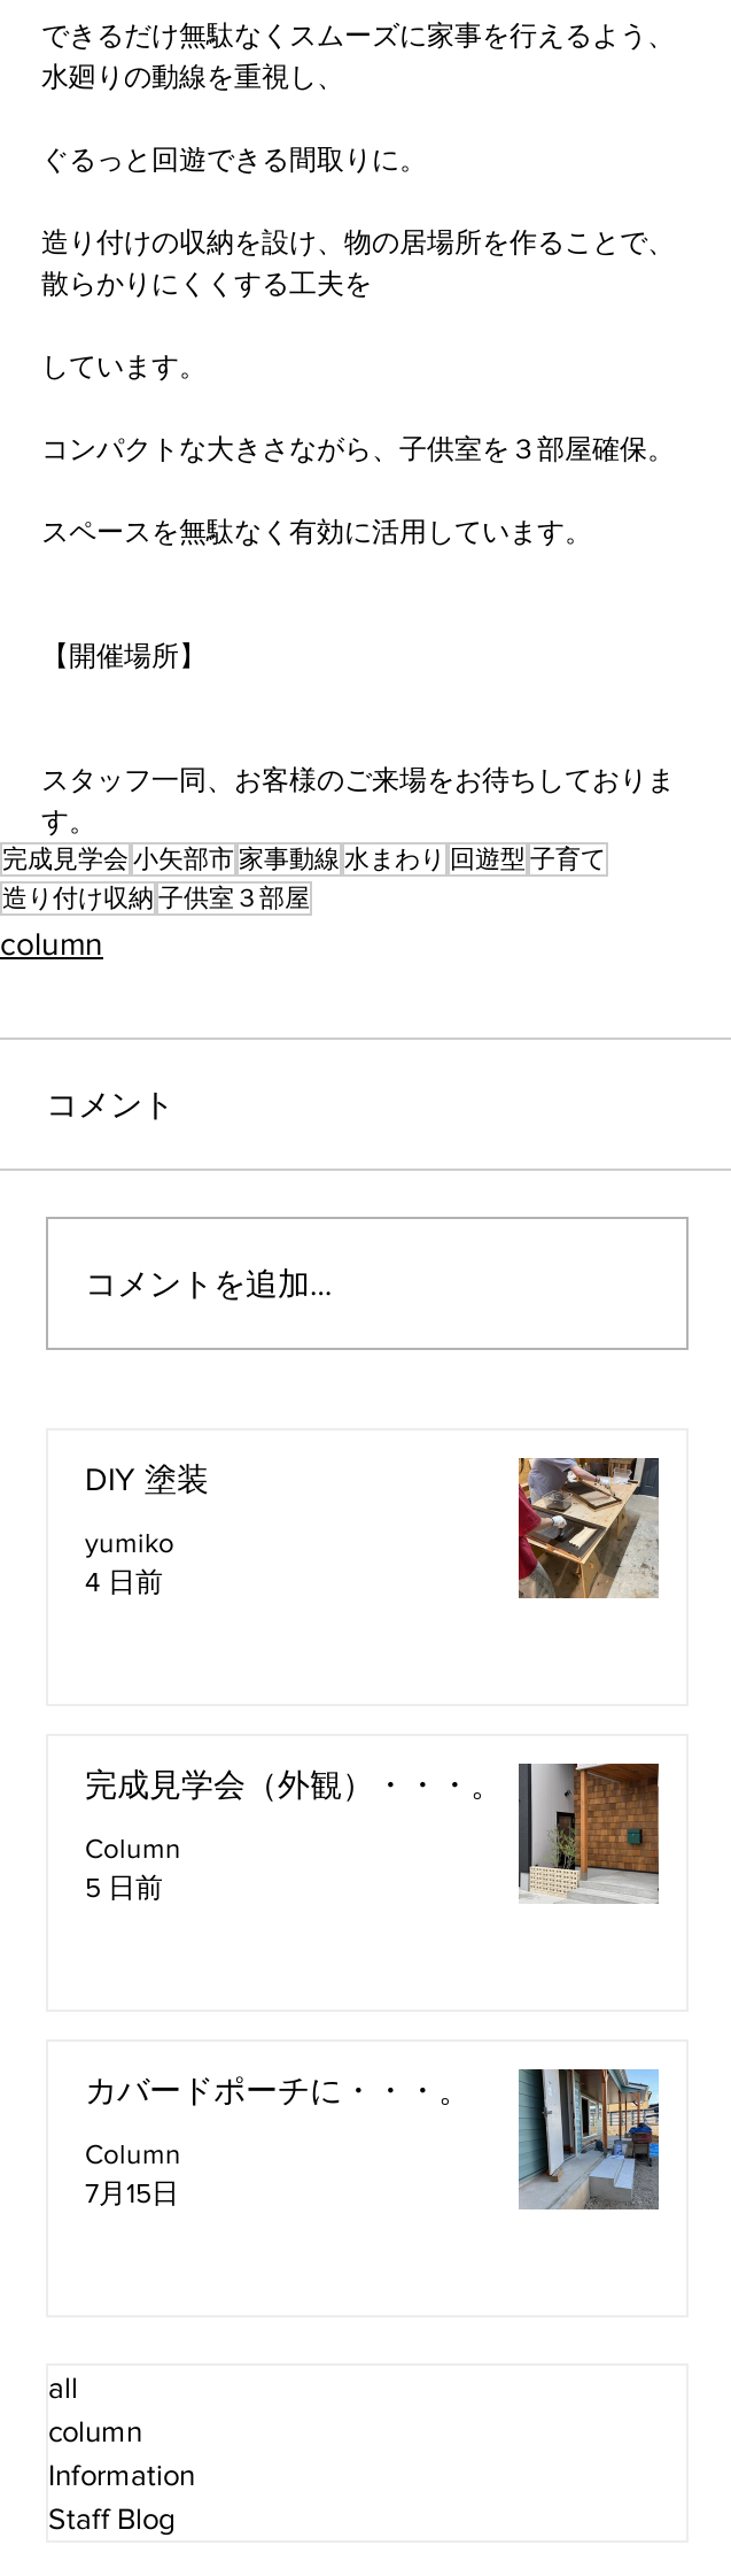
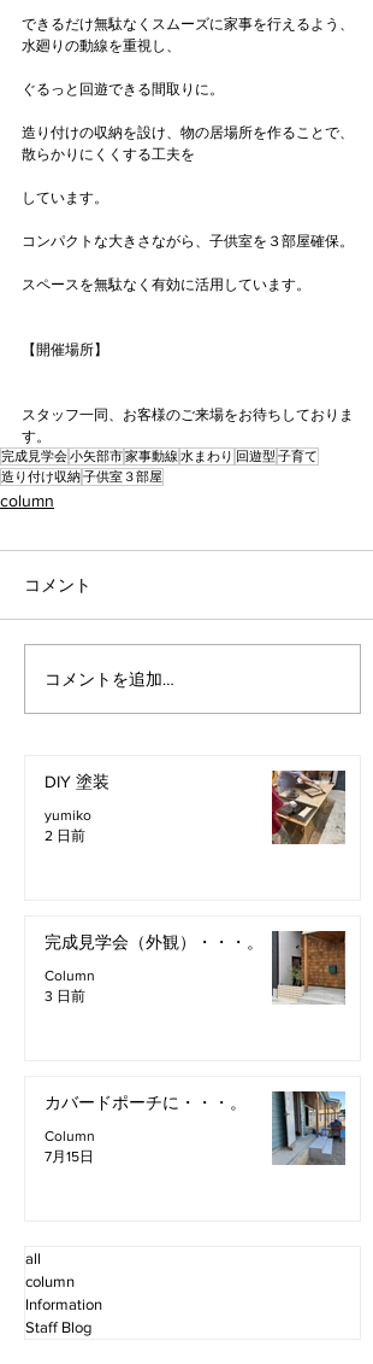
[85,1566,163,1598] 4 日前 -> [45,827,85,844] 2 日前
[85,1872,163,1904] 5 日前 -> [45,988,85,1005] 3 日前

